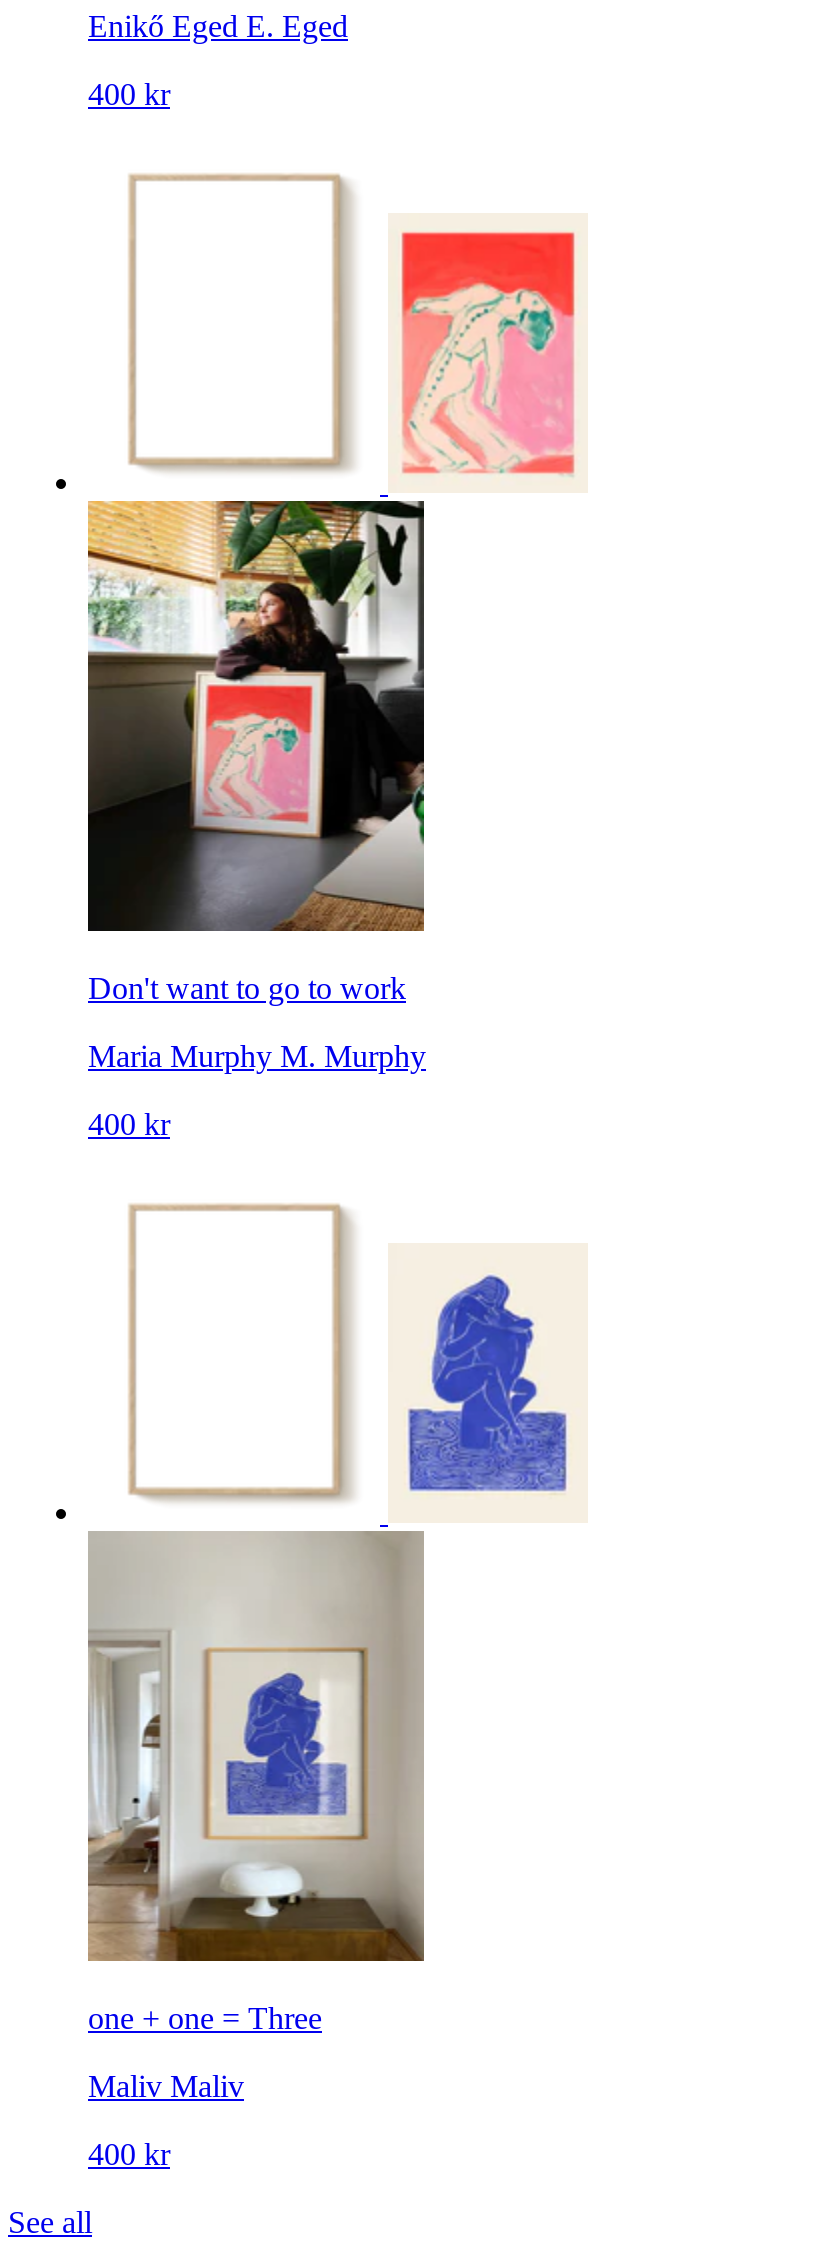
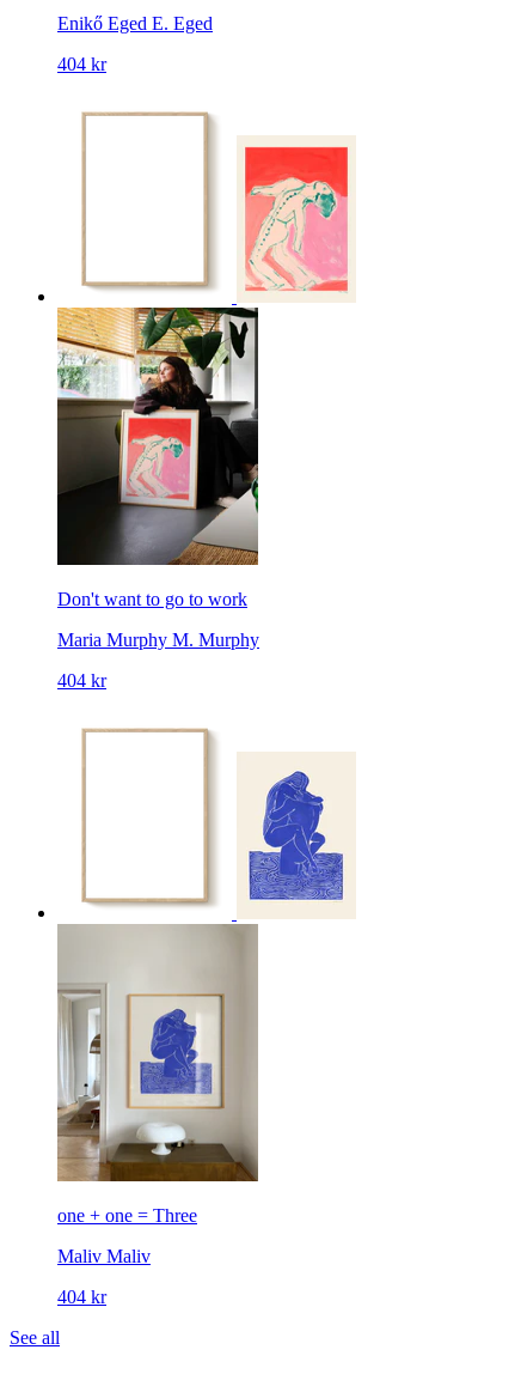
[88,77,170,111] 400 kr -> [57,54,106,74] 404 kr
[88,1107,170,1141] 400 kr -> [57,670,106,691] 404 kr
[88,2137,170,2171] 400 kr -> [57,1287,106,1307] 404 kr

